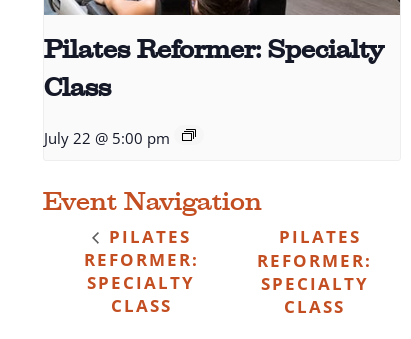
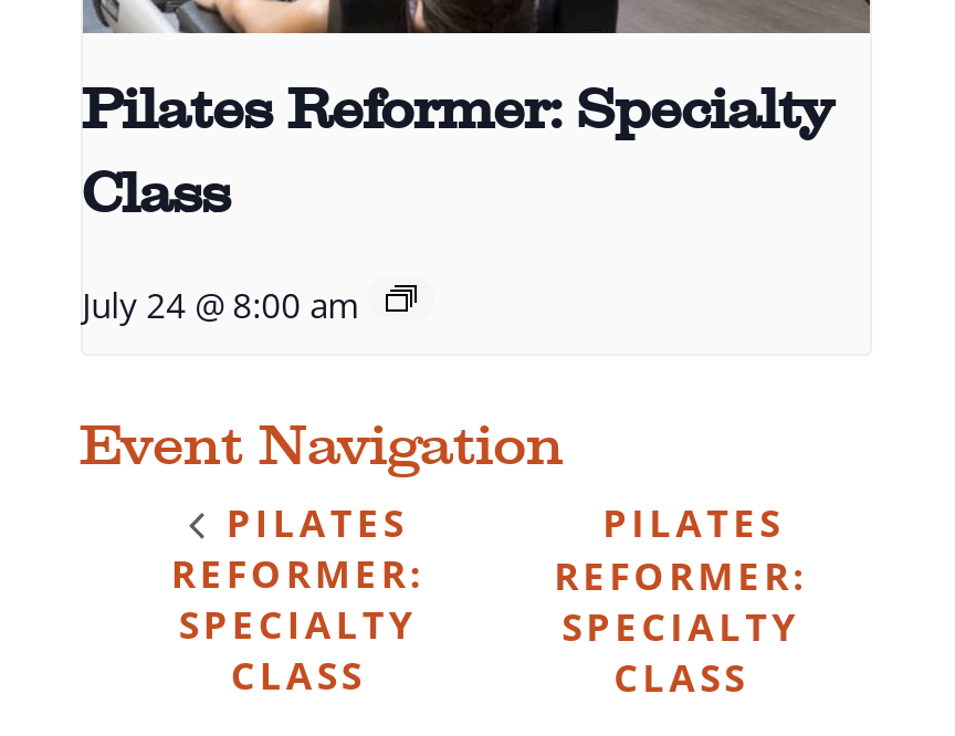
[44,128,170,148] July 22 @ 5:00 pm -> [82,283,358,327] July 24 @ 8:00 am

